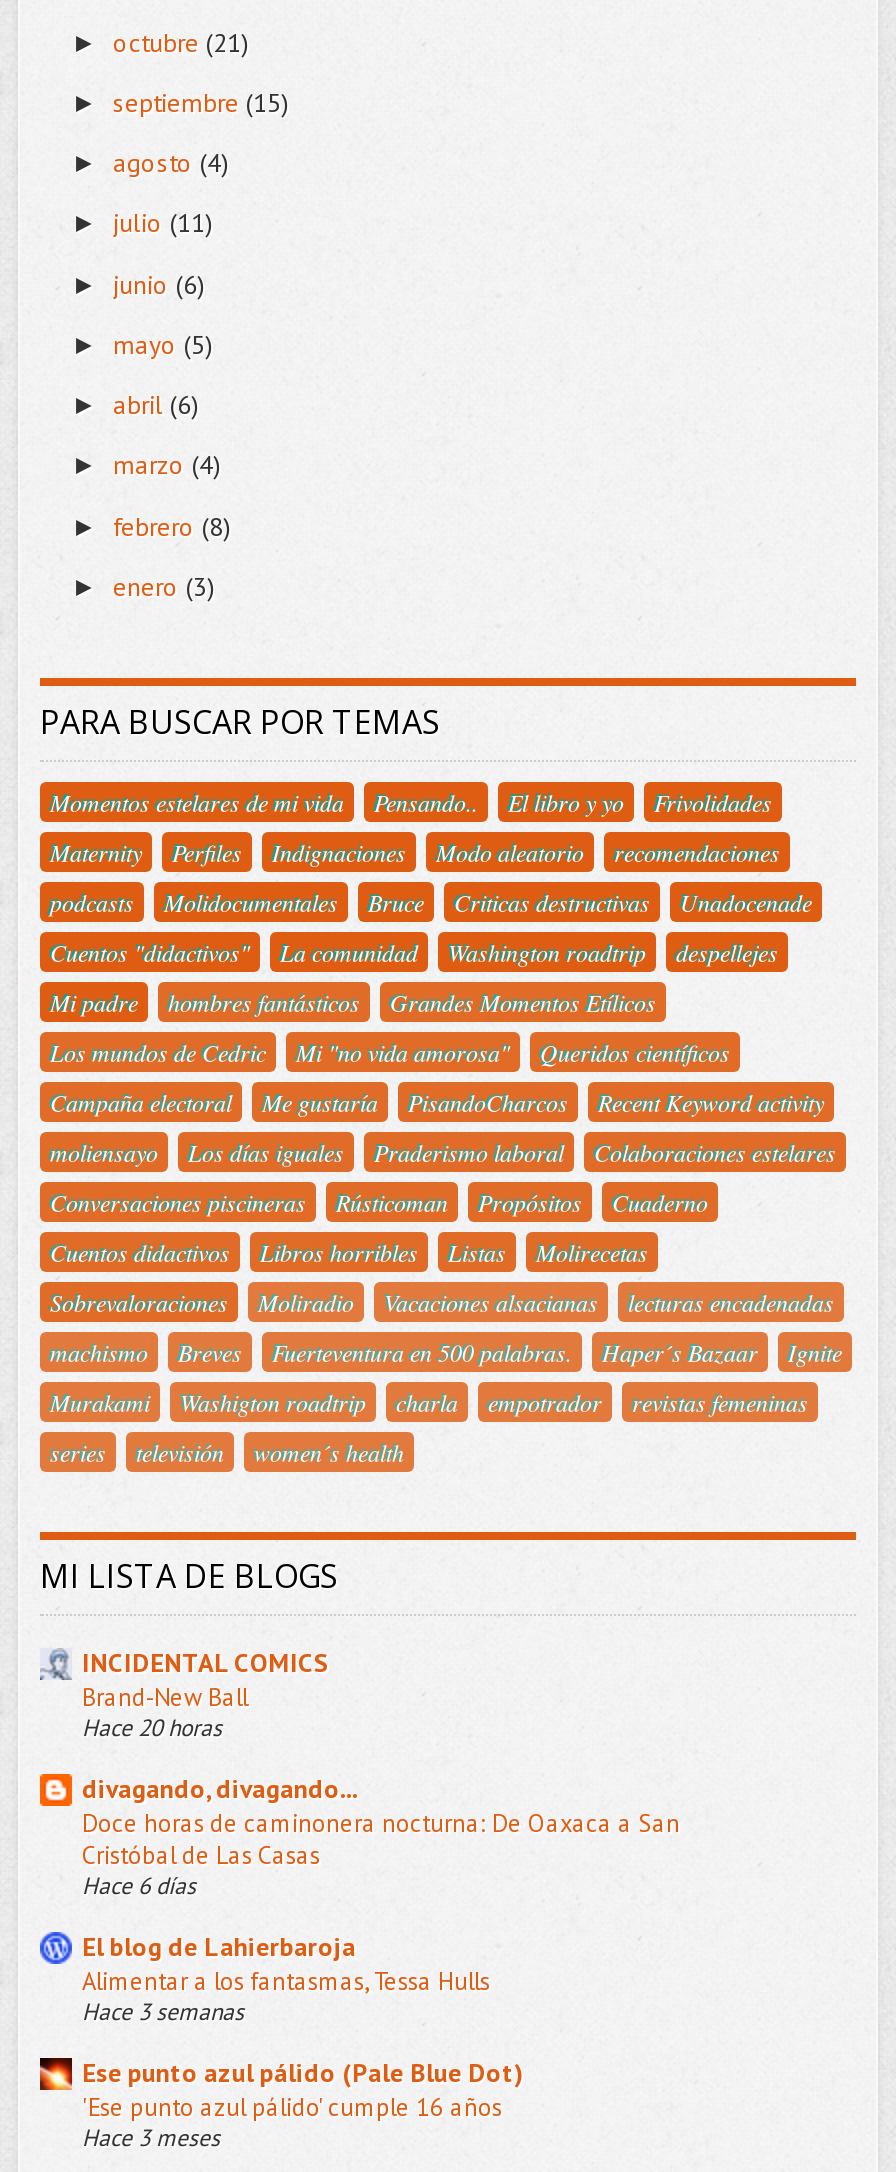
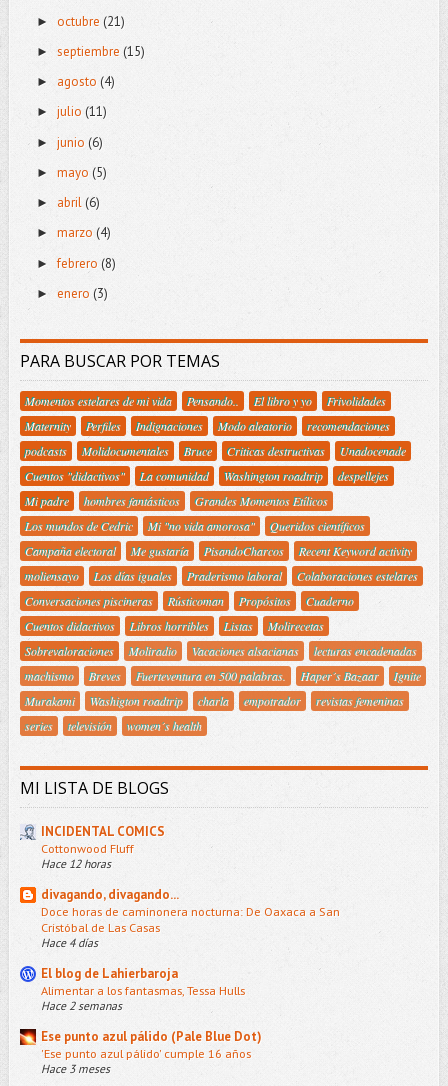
[82,1680,248,1742] Brand-New Ball | Hace 20 horas -> [41,840,134,871] Cottonwood Fluff | Hace 12 horas
[82,1870,196,1900] Hace 6 días -> [41,935,98,950] Hace 4 días
[82,1996,244,2026] Hace 3 semanas -> [41,998,122,1013] Hace 2 semanas

